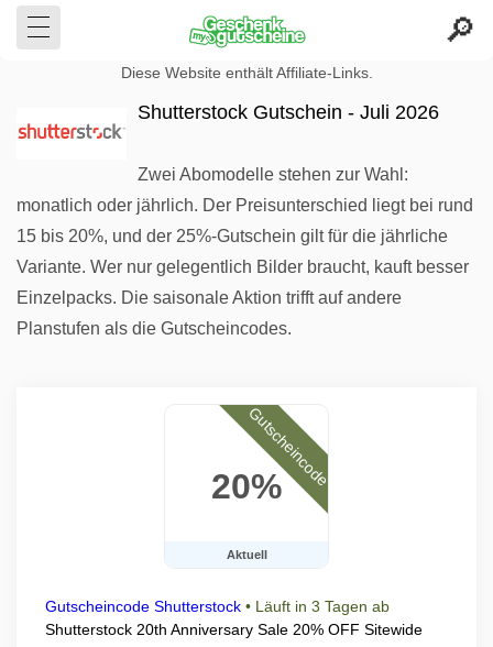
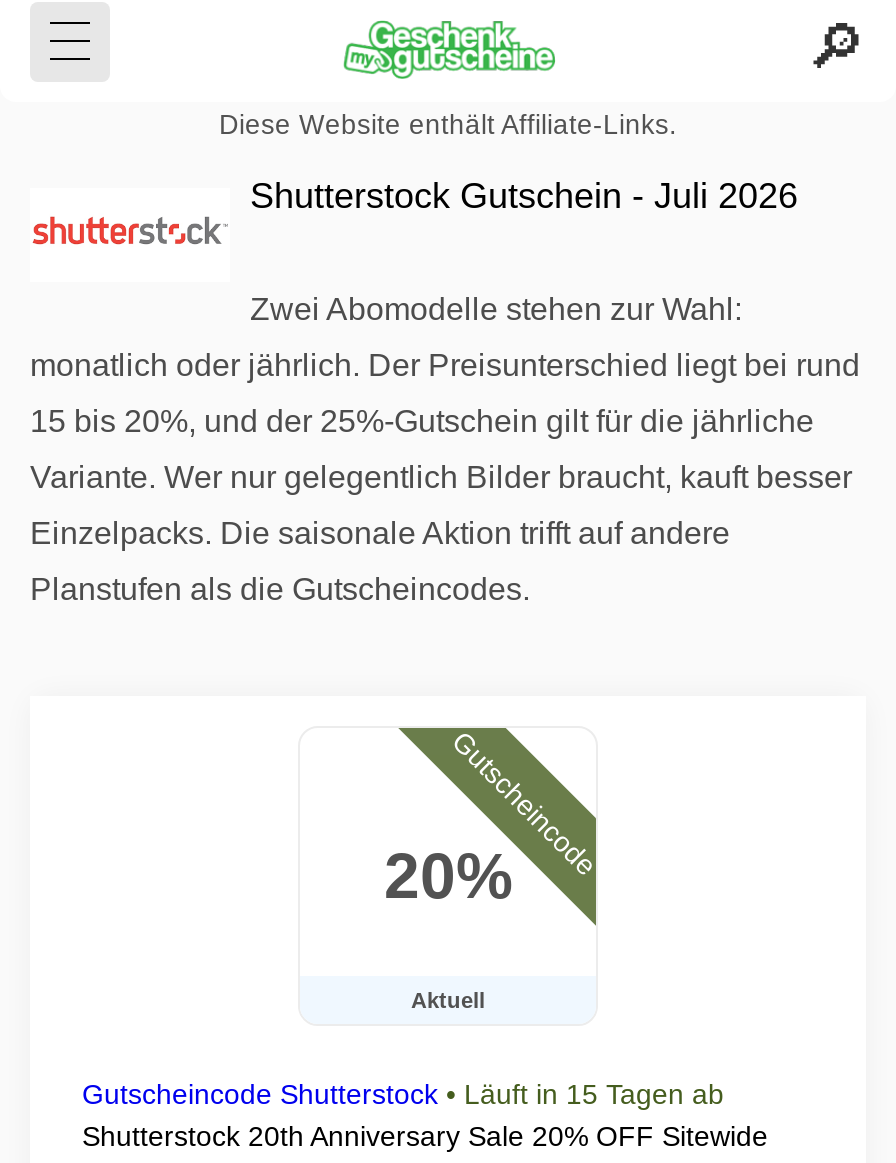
[45,597,390,615] Gutscheincode Shutterstock • Läuft in 3 Tagen ab -> [82,1078,724,1110] Gutscheincode Shutterstock • Läuft in 15 Tagen ab

